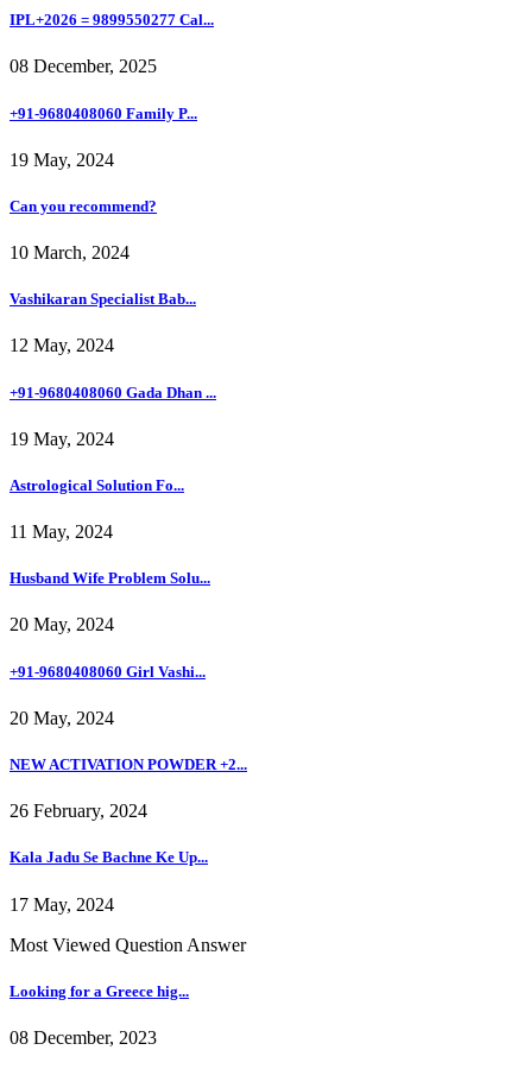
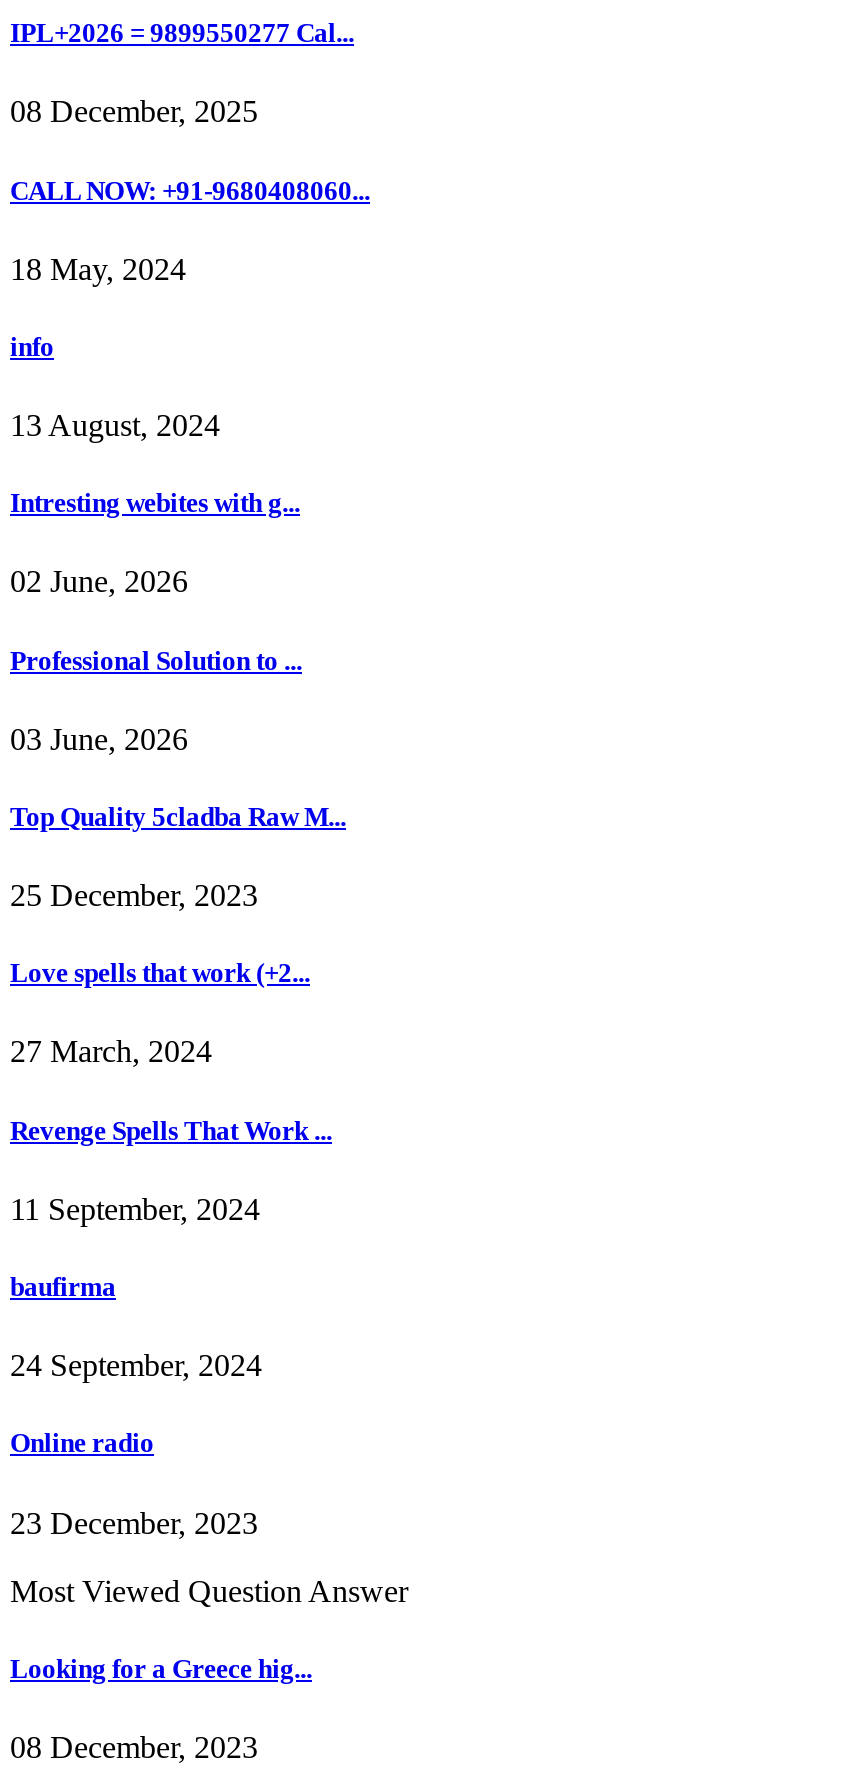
[10,104,197,122] +91-9680408060 Family P... -> [10,175,370,205] CALL NOW: +91-9680408060...
[10,149,114,170] 19 May, 2024 -> [10,252,186,286] 18 May, 2024
[10,197,157,215] Can you recommend? -> [10,332,54,362] info
[10,242,130,263] 10 March, 2024 -> [10,408,220,442] 13 August, 2024
[10,290,196,308] Vashikaran Specialist Bab... -> [10,489,300,519] Intresting webites with g...
[10,335,114,356] 12 May, 2024 -> [10,565,188,599] 02 June, 2026
[10,383,216,401] +91-9680408060 Gada Dhan ... -> [10,645,302,675] Professional Solution to ...
[10,429,114,449] 19 May, 2024 -> [10,722,188,756] 03 June, 2026
[10,476,184,494] Astrological Solution Fo... -> [10,802,346,832] Top Quality 5cladba Raw M...
[10,522,113,542] 11 May, 2024 -> [10,878,258,912] 25 December, 2023
[10,569,210,587] Husband Wife Problem Solu... -> [10,959,310,989] Love spells that work (+2...
[10,615,114,635] 20 May, 2024 -> [10,1035,212,1069] 27 March, 2024
[10,662,206,680] +91-9680408060 Girl Vashi... -> [10,1115,332,1145] Revenge Spells That Work ...
[10,708,114,728] 20 May, 2024 -> [10,1192,260,1226] 11 September, 2024
[10,755,247,773] NEW ACTIVATION POWDER +2... -> [10,1272,116,1302] baufirma
[10,801,147,821] 26 February, 2024 -> [10,1348,262,1382] 24 September, 2024
[10,848,208,866] Kala Jadu Se Bachne Ke Up... -> [10,1429,154,1459] Online radio
[10,894,114,914] 17 May, 2024 -> [10,1505,258,1539] 23 December, 2023

